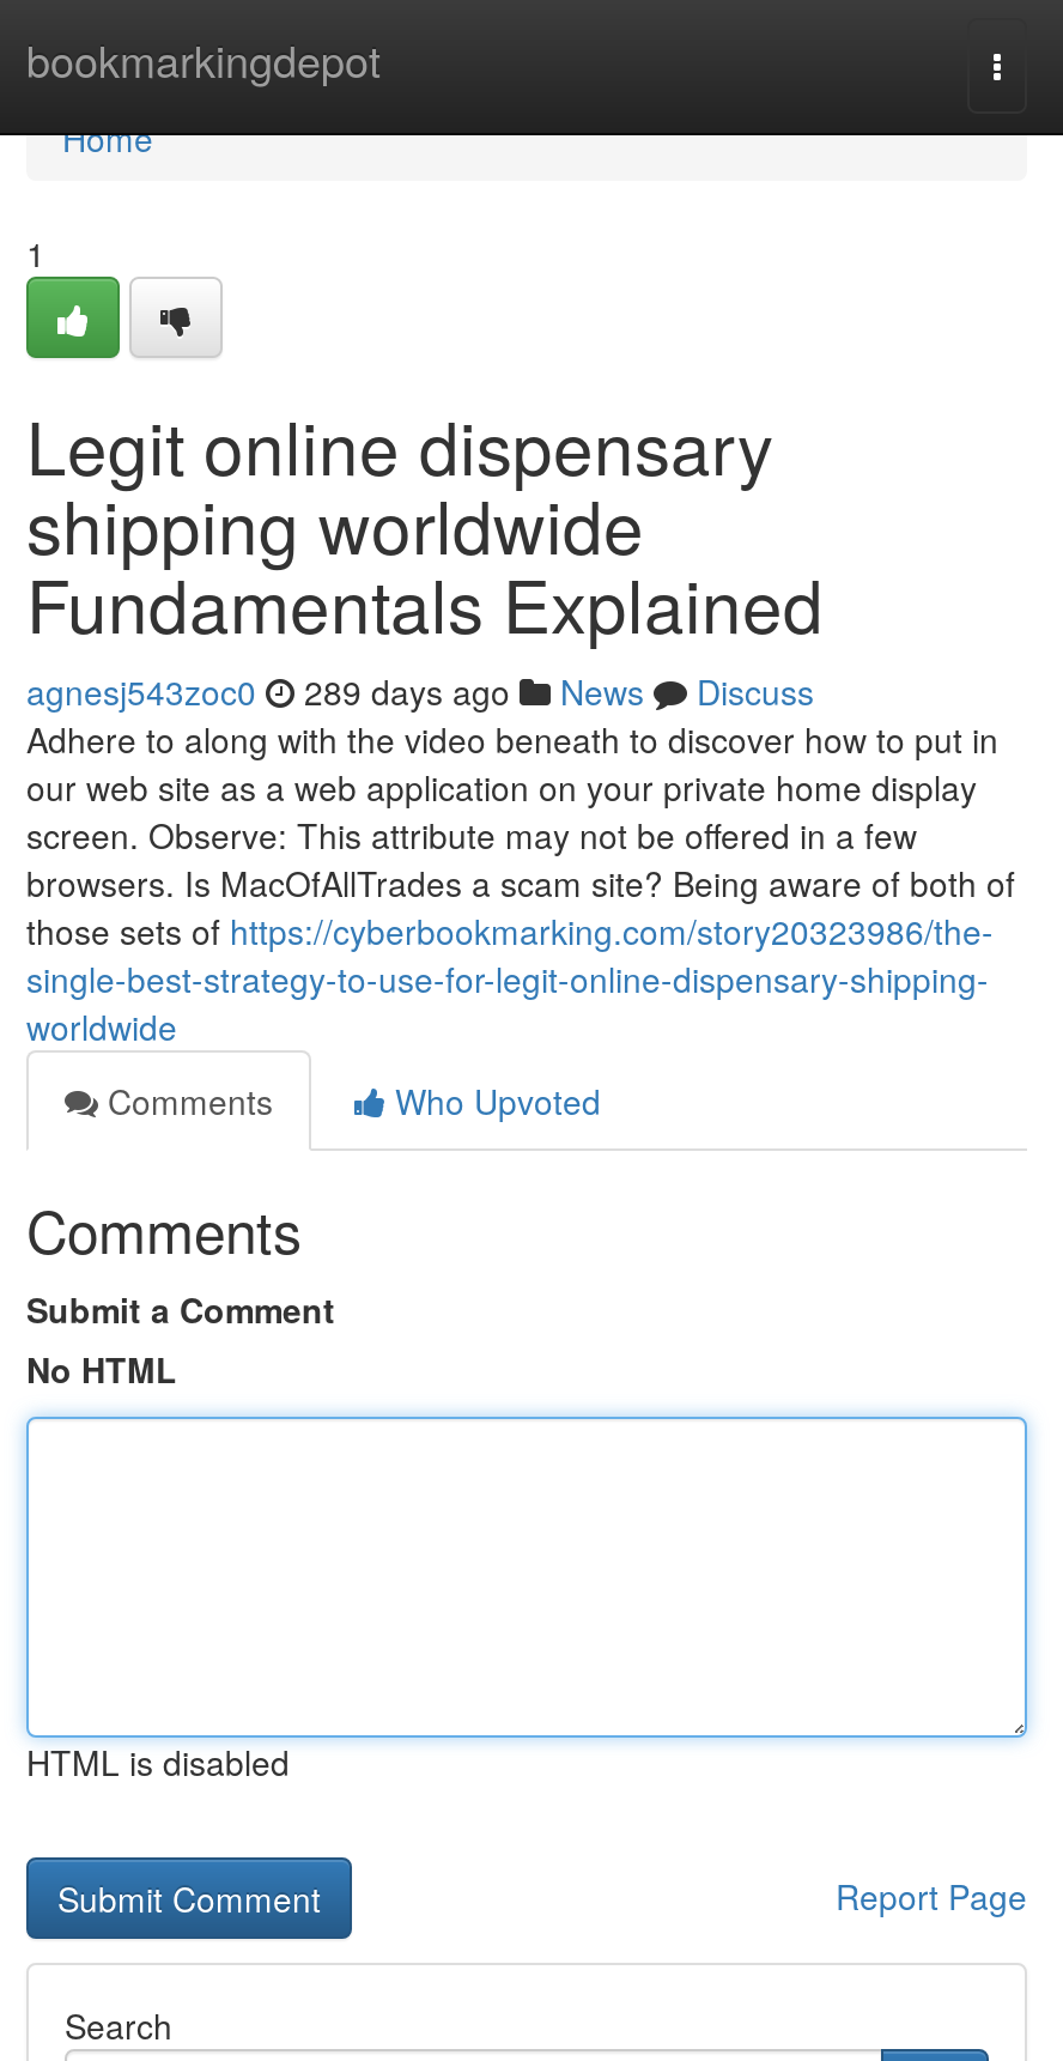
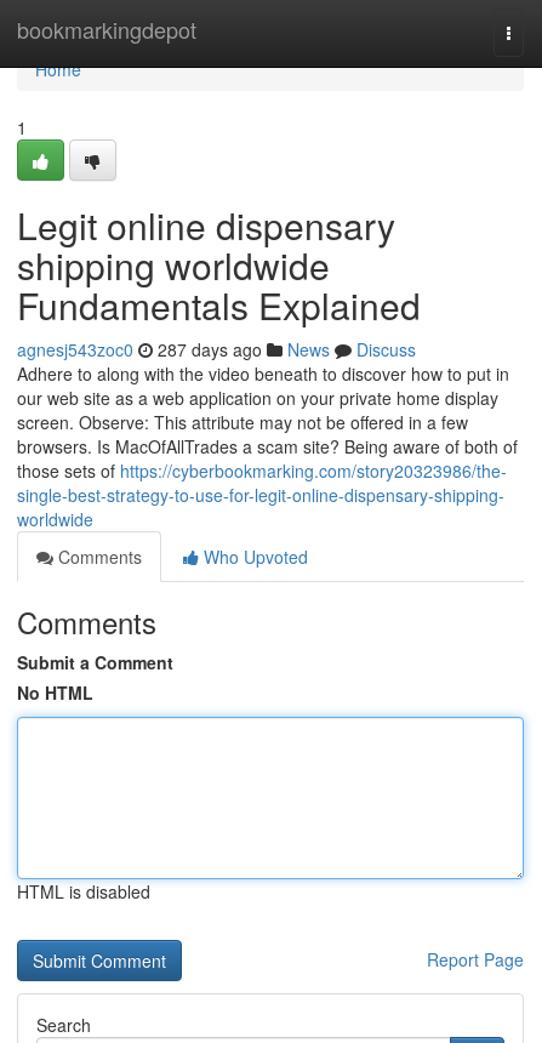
[26,667,814,715] agnesj543zoc0 289 days ago News Discuss -> [17,337,416,361] agnesj543zoc0 287 days ago News Discuss

